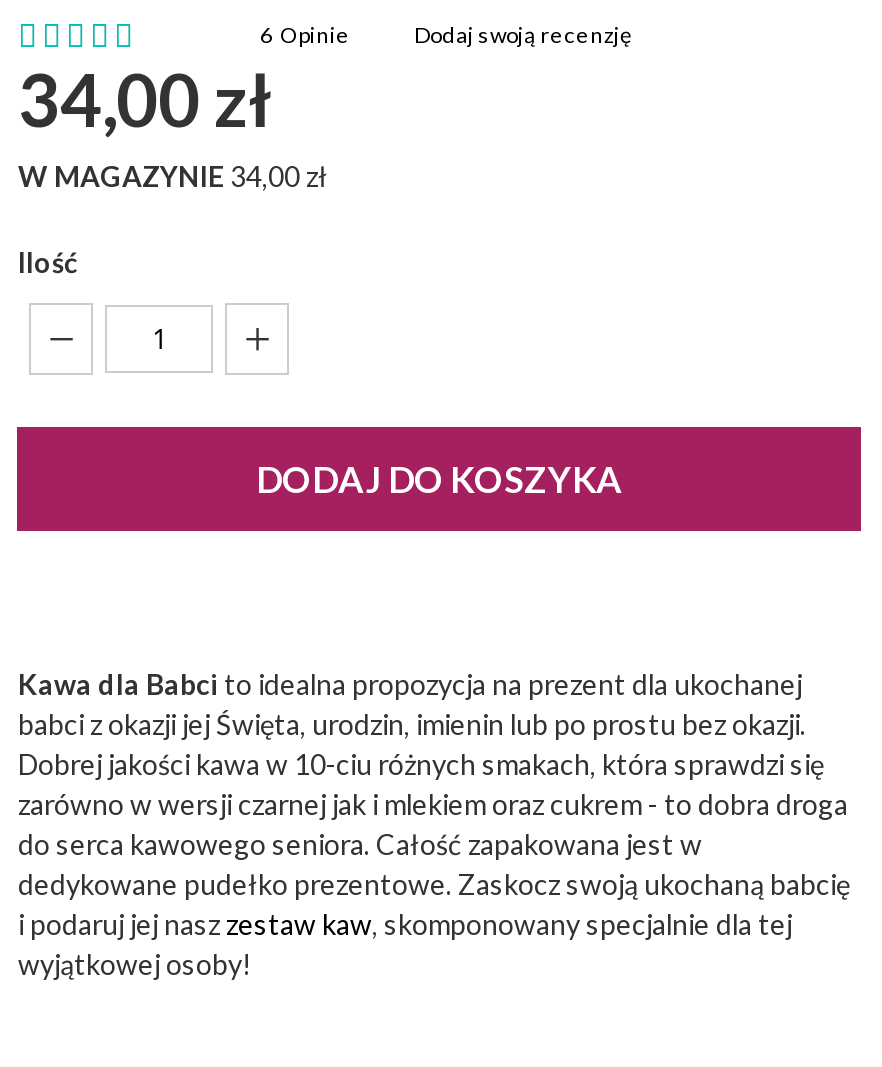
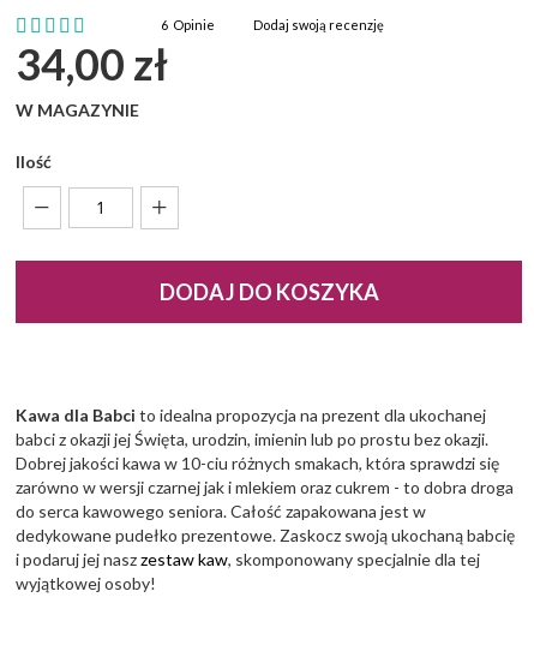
[18,159,328,193] W MAGAZYNIE 34,00 zł -> [16,100,140,120] W MAGAZYNIE

